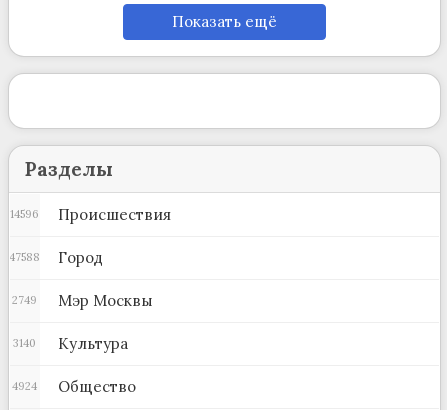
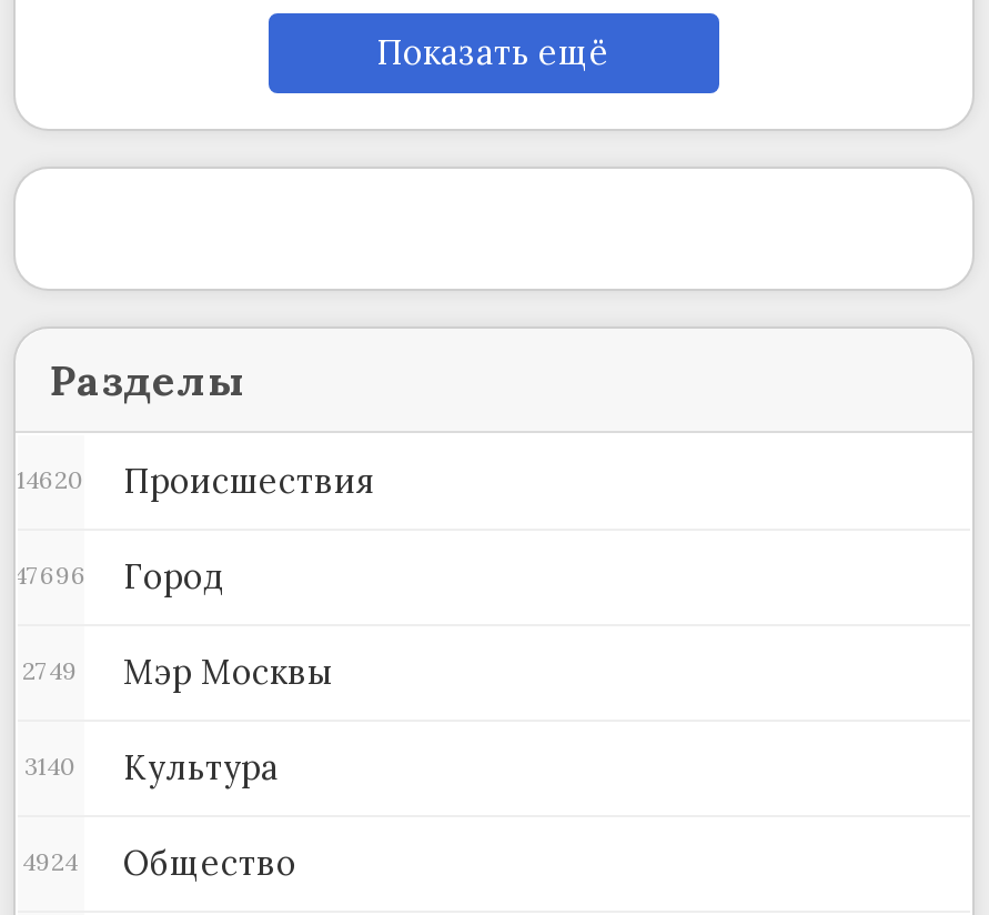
[10,205,170,224] 14596 Происшествия -> [17,460,374,502] 14620 Происшествия
[9,248,102,267] 47588 Город -> [13,555,223,597] 47696 Город

